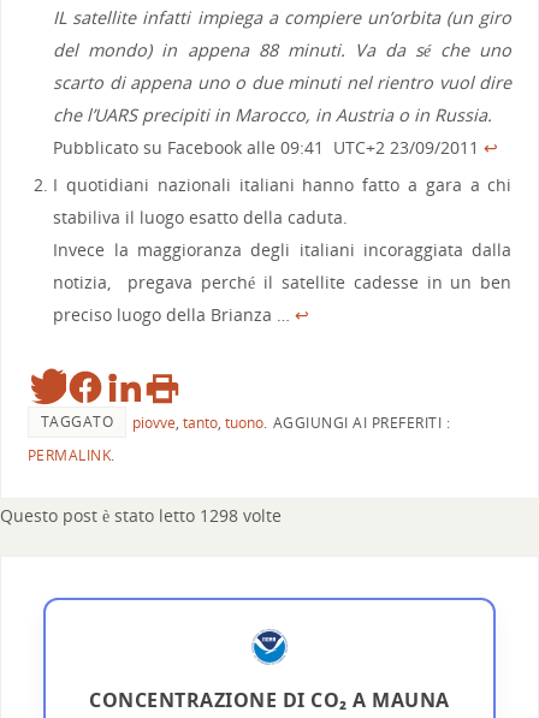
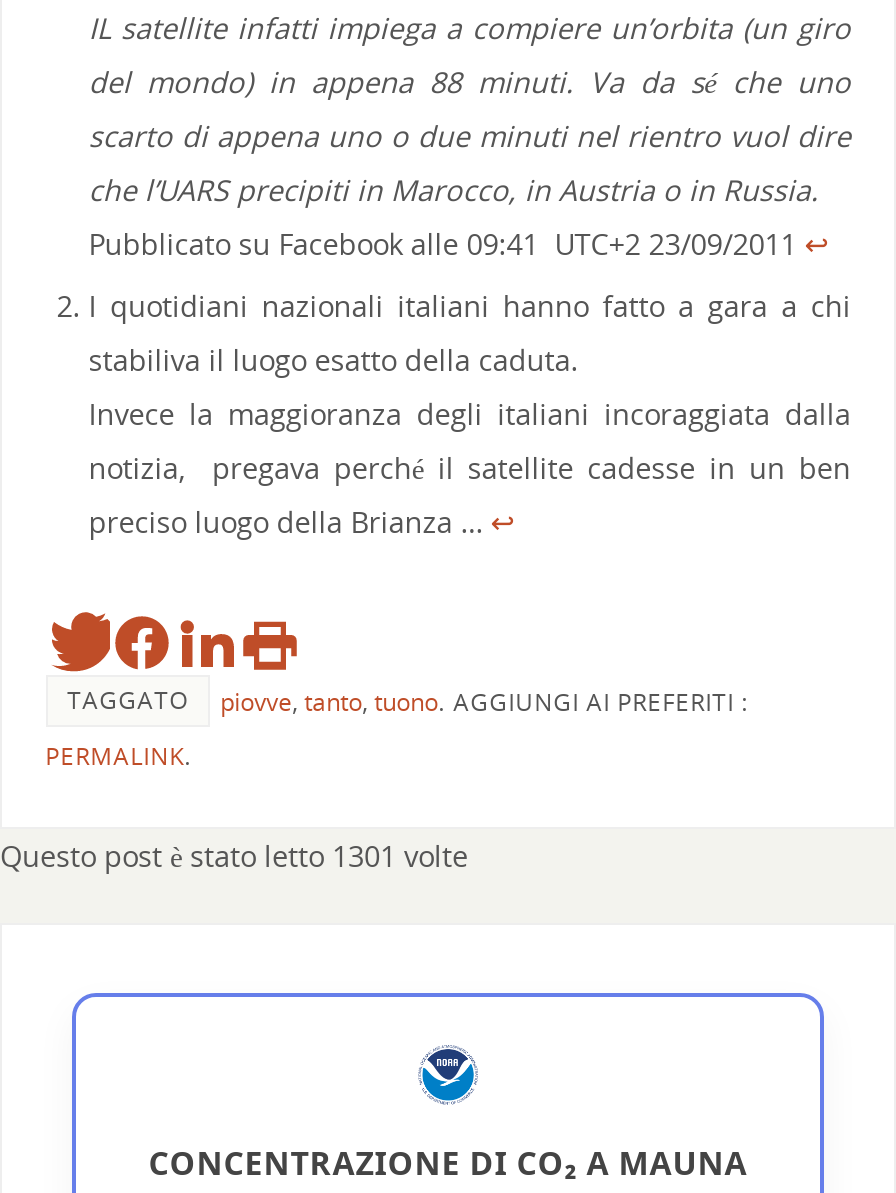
[0,504,282,526] Questo post è stato letto 1298 volte -> [0,836,468,874] Questo post è stato letto 1301 volte

